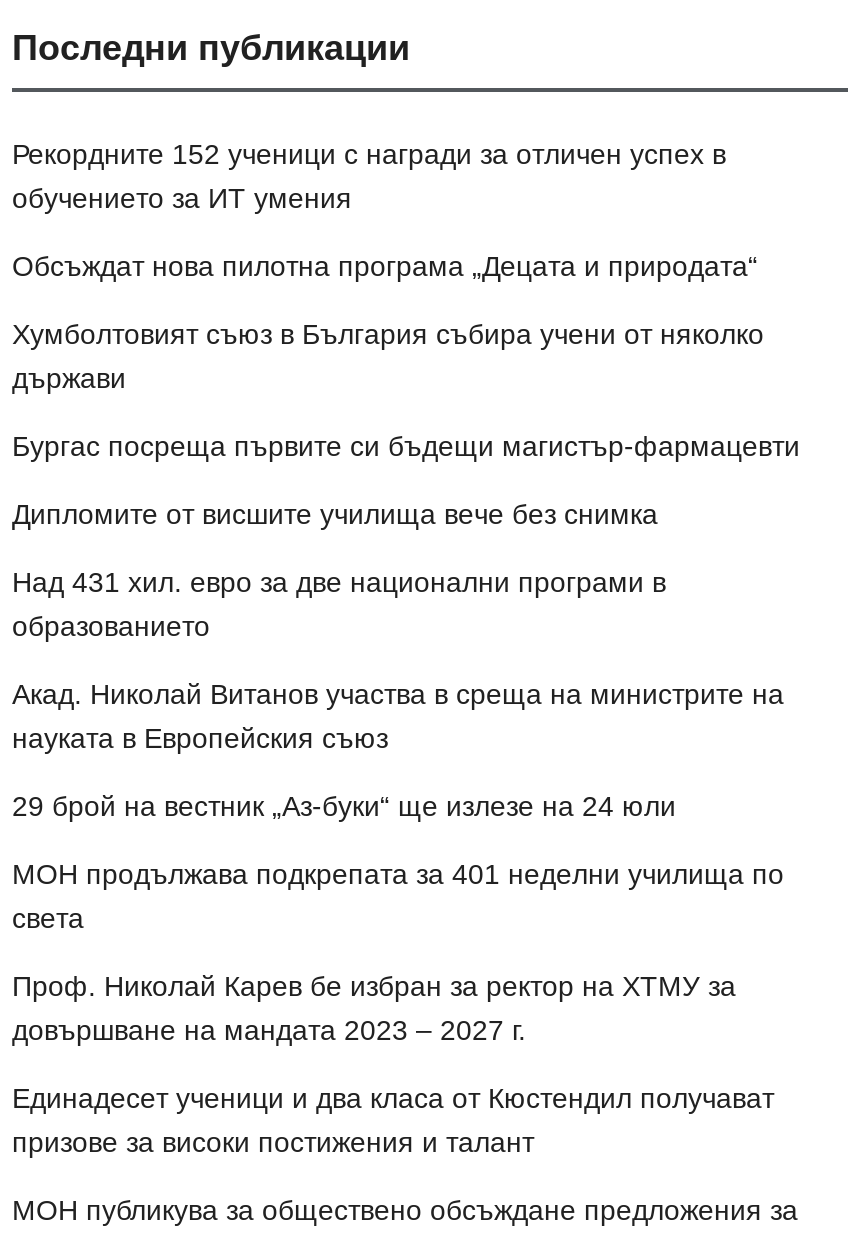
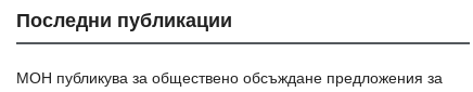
[12,138,800,1158] Рекордните 152 ученици с награди за отличен успех в | обучението за ИТ умения | Обсъждат нова пилотна програма „Децата и природата“ | Хумболтовият съюз в България събира учени от няколко | държави | Бургас посреща първите си бъдещи магистър-фармацевти | Дипломите от висшите училища вече без снимка | Над 431 хил. евро за две национални програми в | образованието | Акад. Николай Витанов участва в среща на министрите на | науката в Европейския съюз | 29 брой на вестник „Аз-буки“ ще излезе на 24 юли | МОН продължава подкрепата за 401 неделни училища по | света | Проф. Николай Карев бе избран за ректор на ХТМУ за | довършване на мандата 2023 – 2027 г. | Единадесет ученици и два класа от Кюстендил получават | призове за високи постижения и талант -> none

